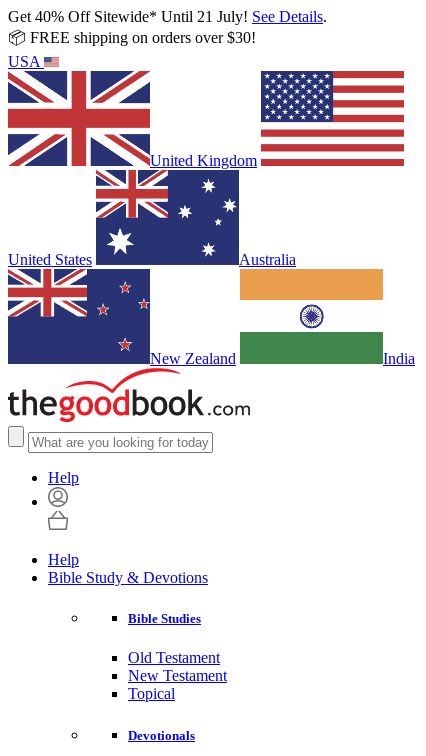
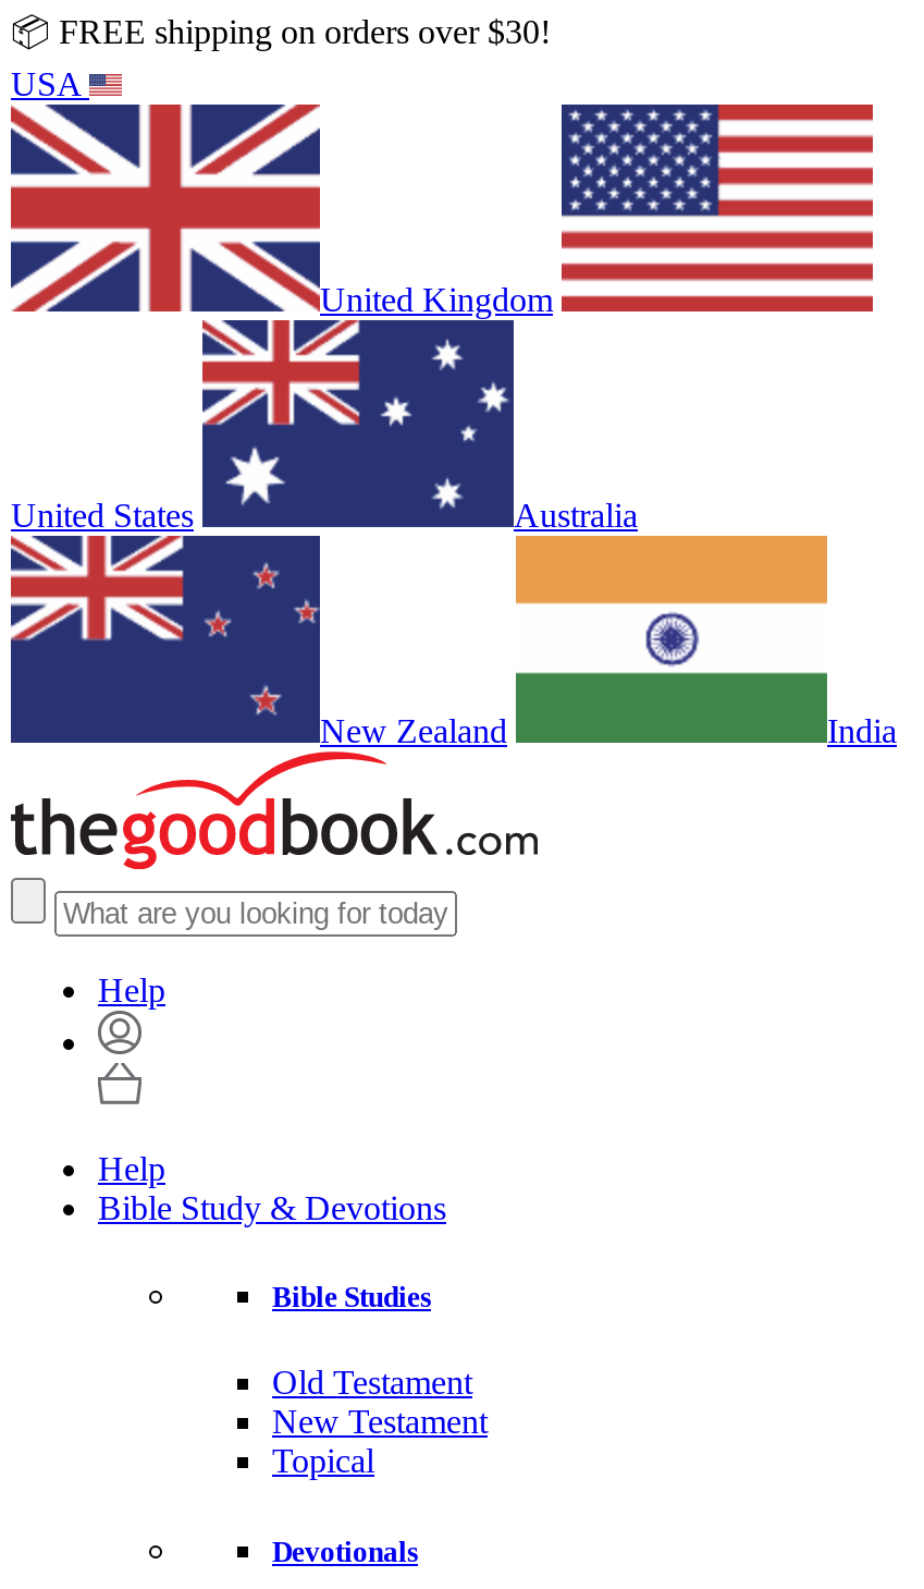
[8,8,327,25] Get 40% Off Sitewide* Until 21 July! See Details. -> none

